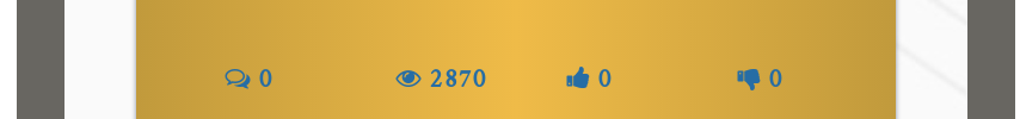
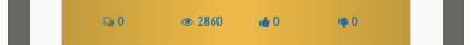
[422,59,487,104] 2870 -> [193,13,223,33] 2860

